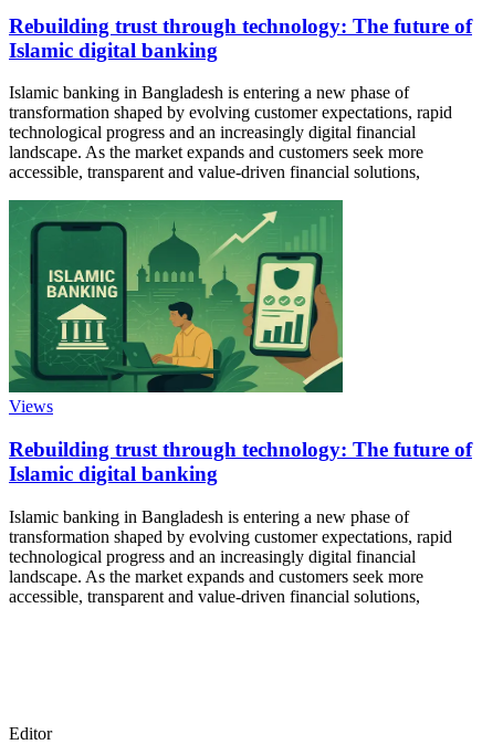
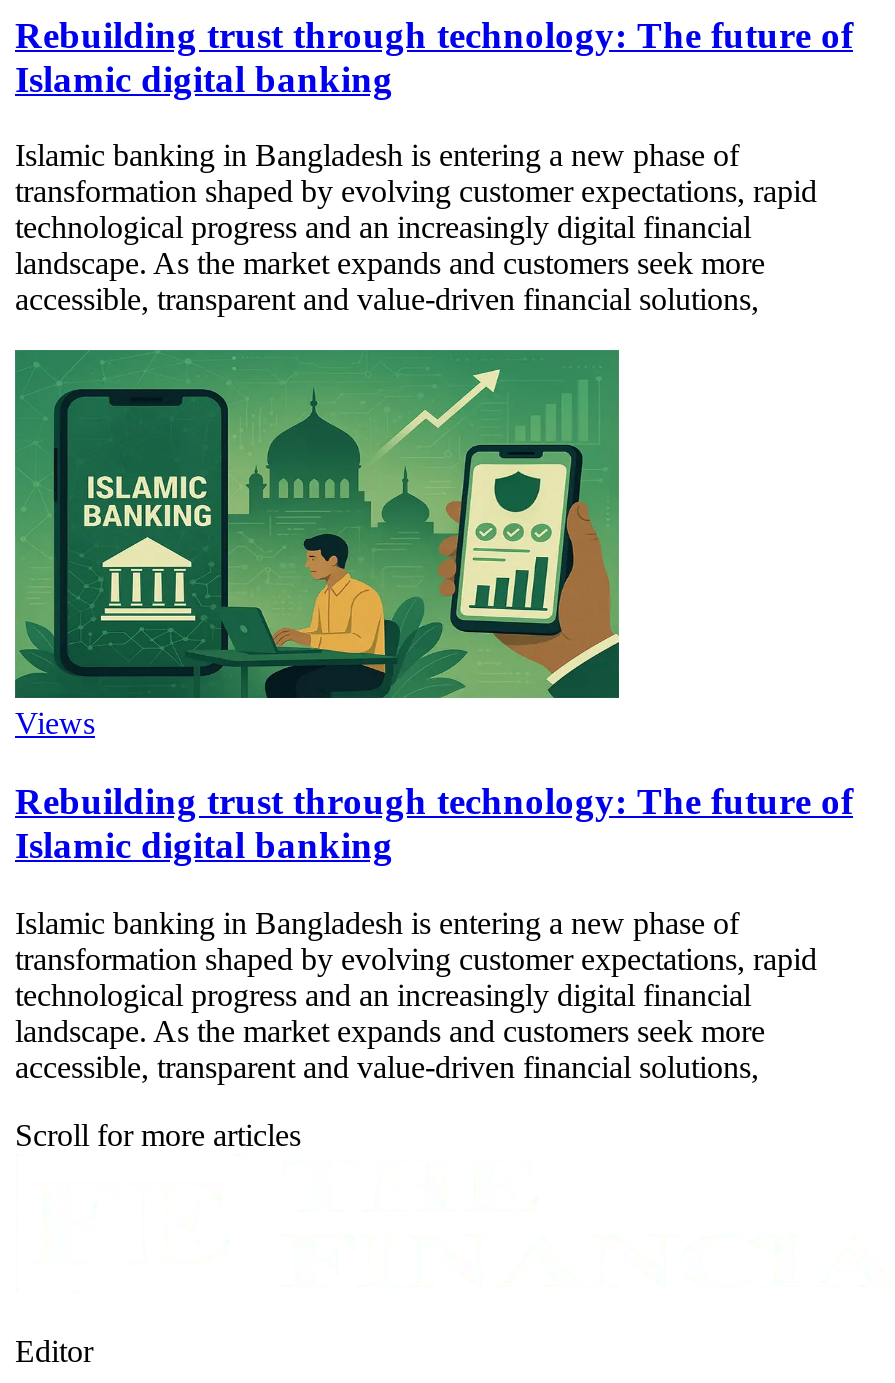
none -> [15,1118,301,1152] Scroll for more articles

